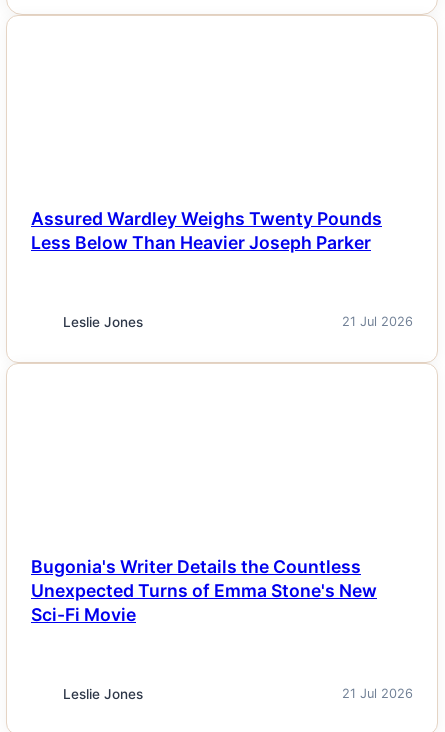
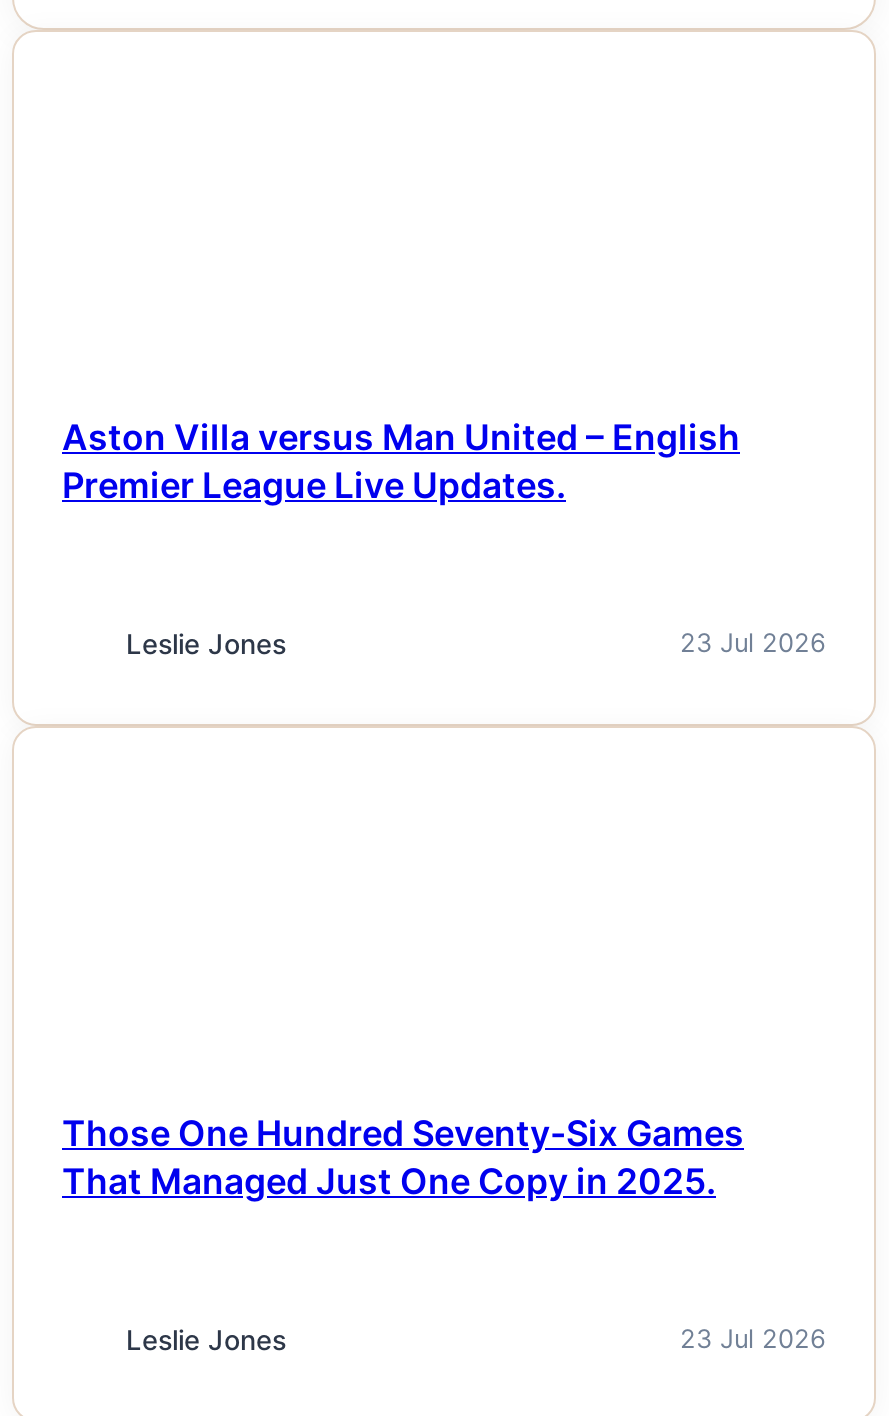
[31,208,382,253] Assured Wardley Weighs Twenty Pounds | Less Below Than Heavier Joseph Parker -> [62,417,740,507] Aston Villa versus Man United – English | Premier League Live Updates.
[342,314,413,329] 21 Jul 2026 -> [680,629,826,659] 23 Jul 2026
[31,556,377,625] Bugonia's Writer Details the Countless | Unexpected Turns of Emma Stone's New | Sci-Fi Movie -> [62,1113,744,1203] Those One Hundred Seventy-Six Games | That Managed Just One Copy in 2025.
[342,686,413,701] 21 Jul 2026 -> [680,1325,826,1355] 23 Jul 2026

